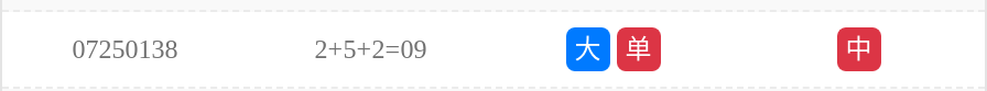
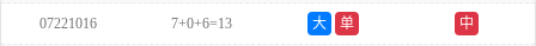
[72,34,178,65] 07250138 -> [39,15,97,32] 07221016
[315,34,427,65] 2+5+2=09 -> [171,15,232,32] 7+0+6=13

